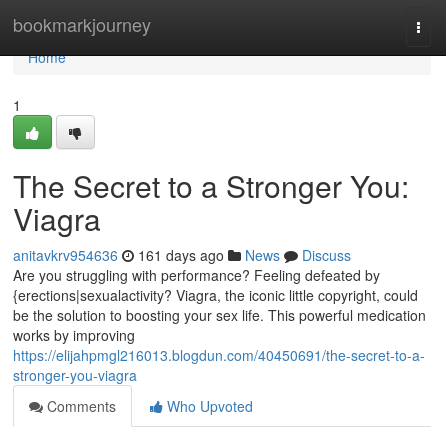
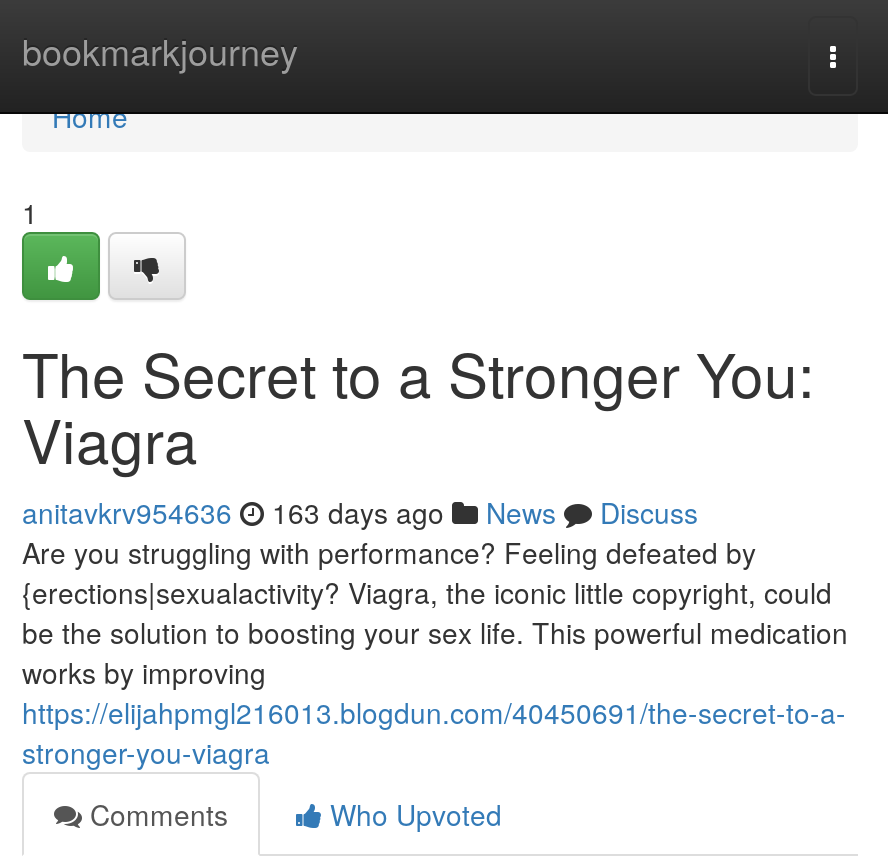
[13,245,351,265] anitavkrv954636 161 days ago News Discuss -> [22,492,698,532] anitavkrv954636 163 days ago News Discuss

